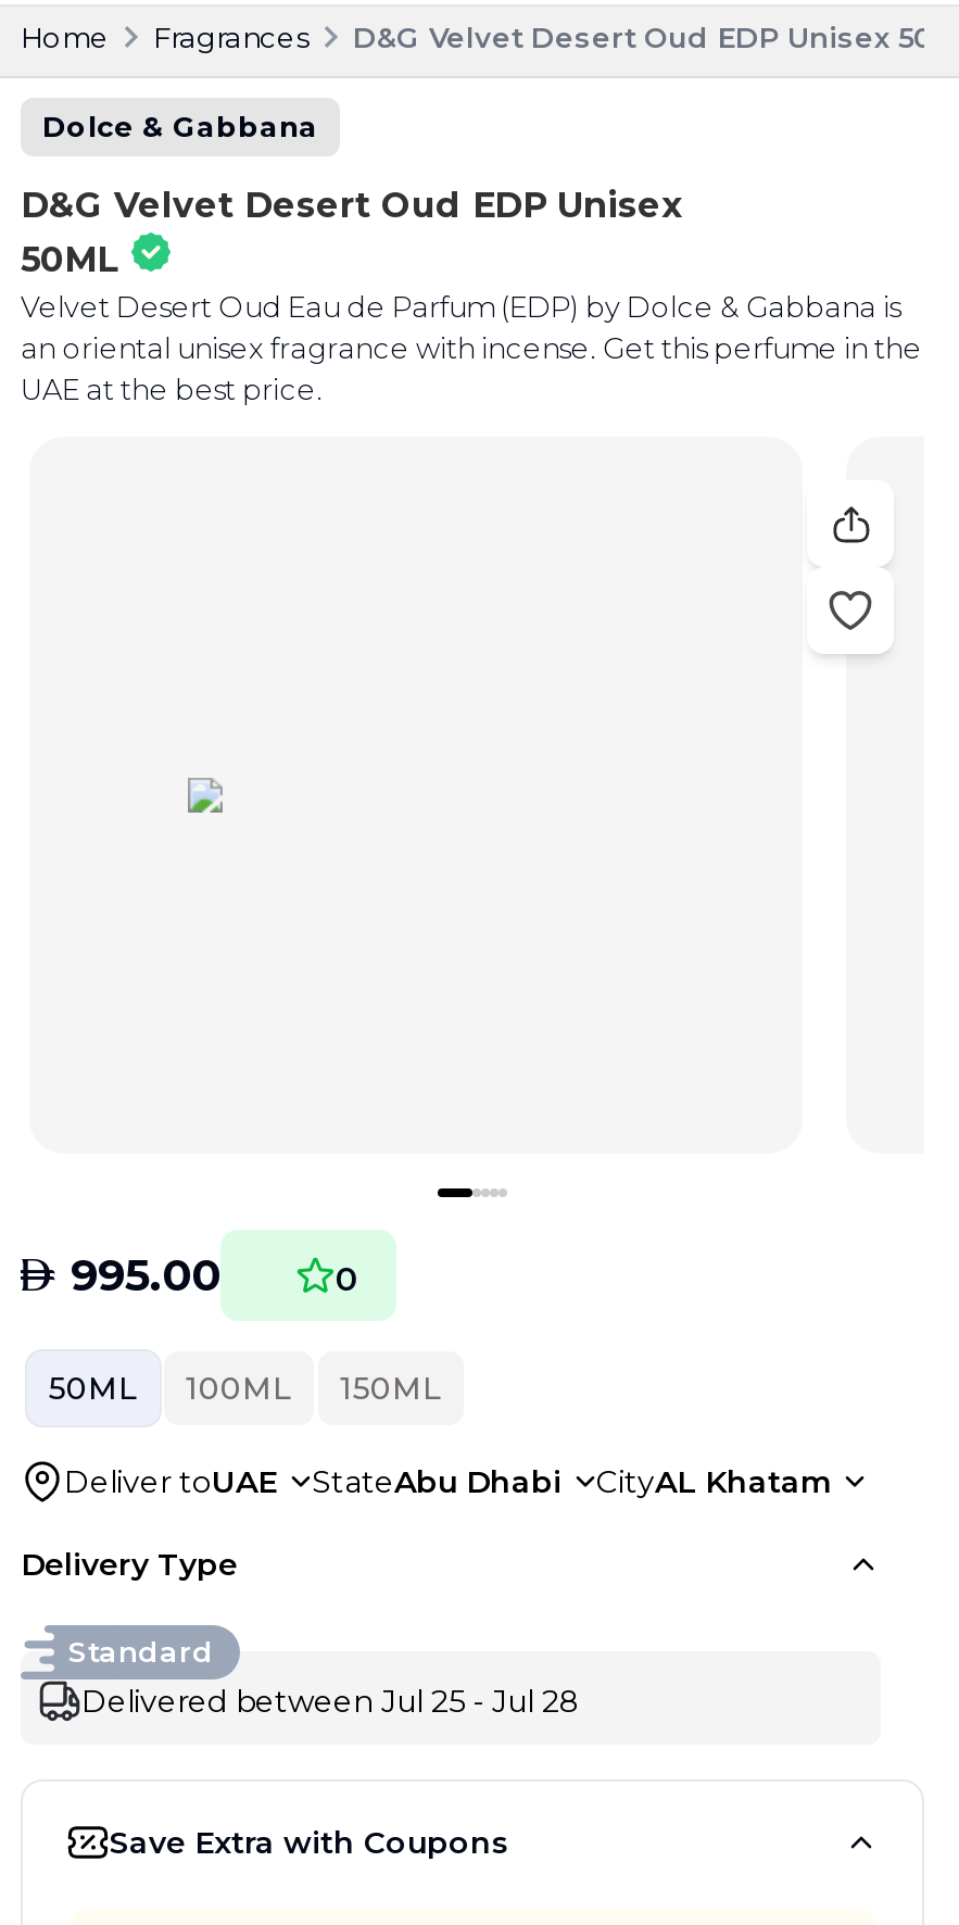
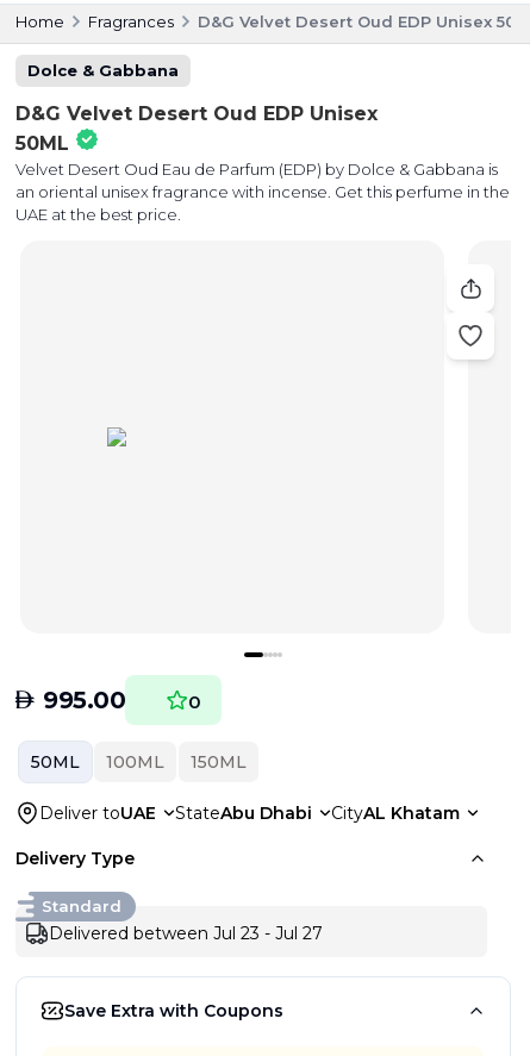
[81,1681,581,1720] Delivered between Jul 25 - Jul 28 -> [49,922,323,944] Delivered between Jul 23 - Jul 27

